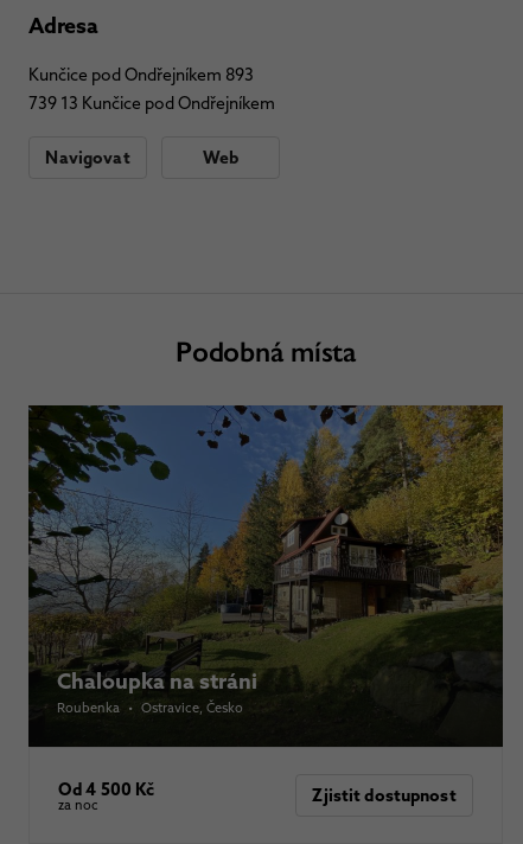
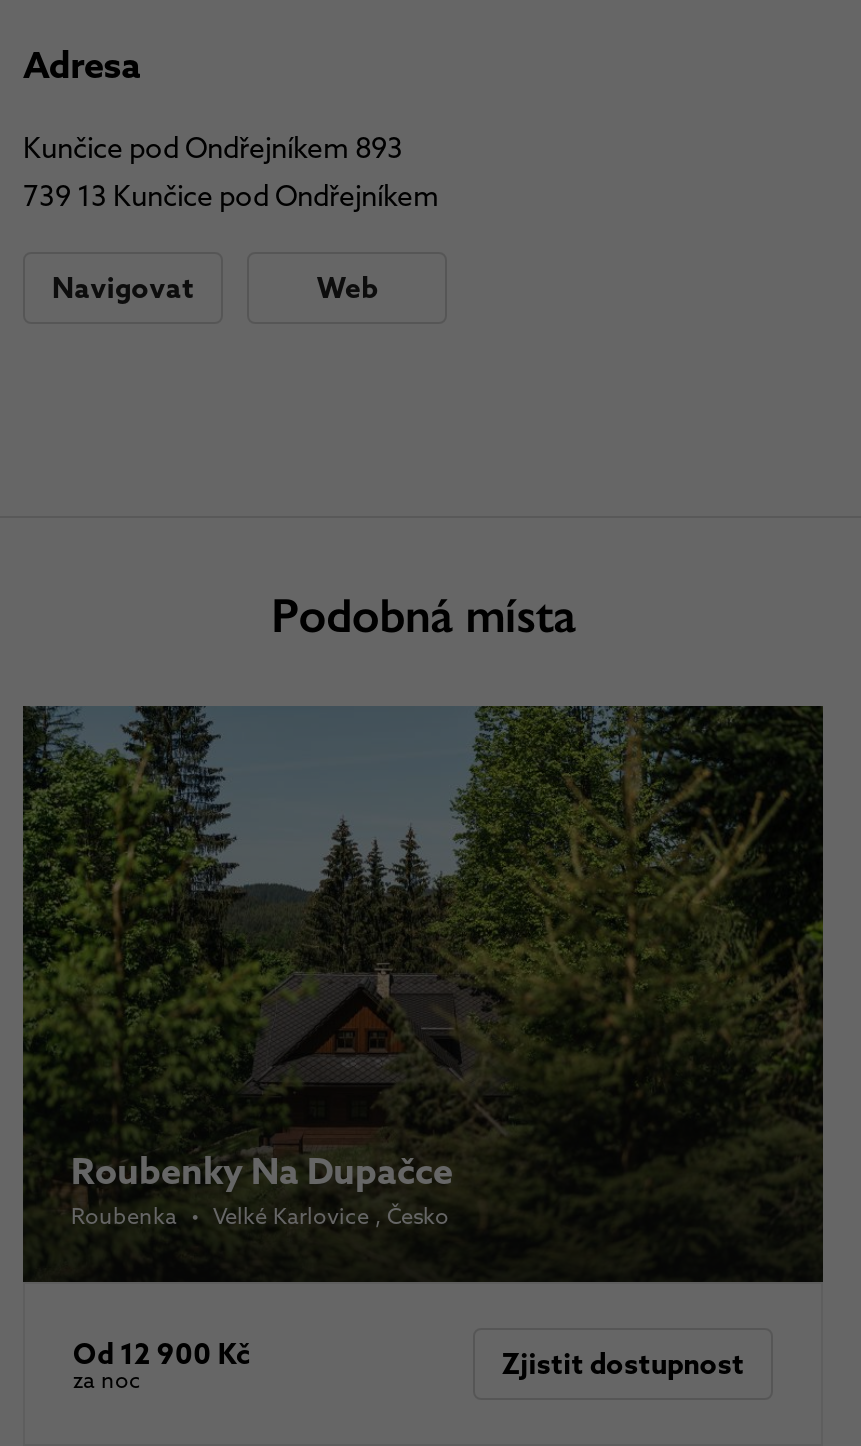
[27,404,504,744] [image] | Chaloupka na stráni | Roubenka • Ostravice, Česko -> [21,704,825,1280] [image] | Roubenky Na Dupačce | Roubenka • Velké Karlovice, Česko
[58,779,155,800] Od 4 500 Kč -> [73,1336,250,1372] Od 12 900 Kč

